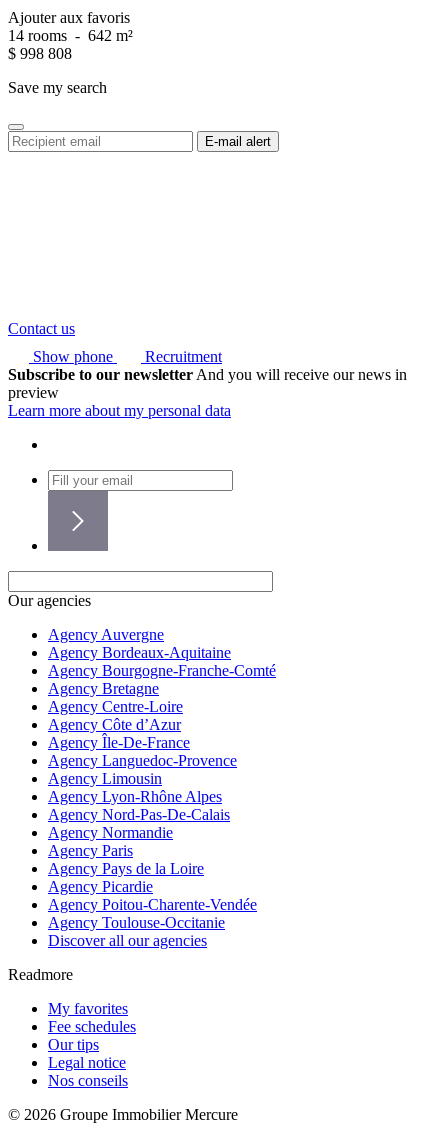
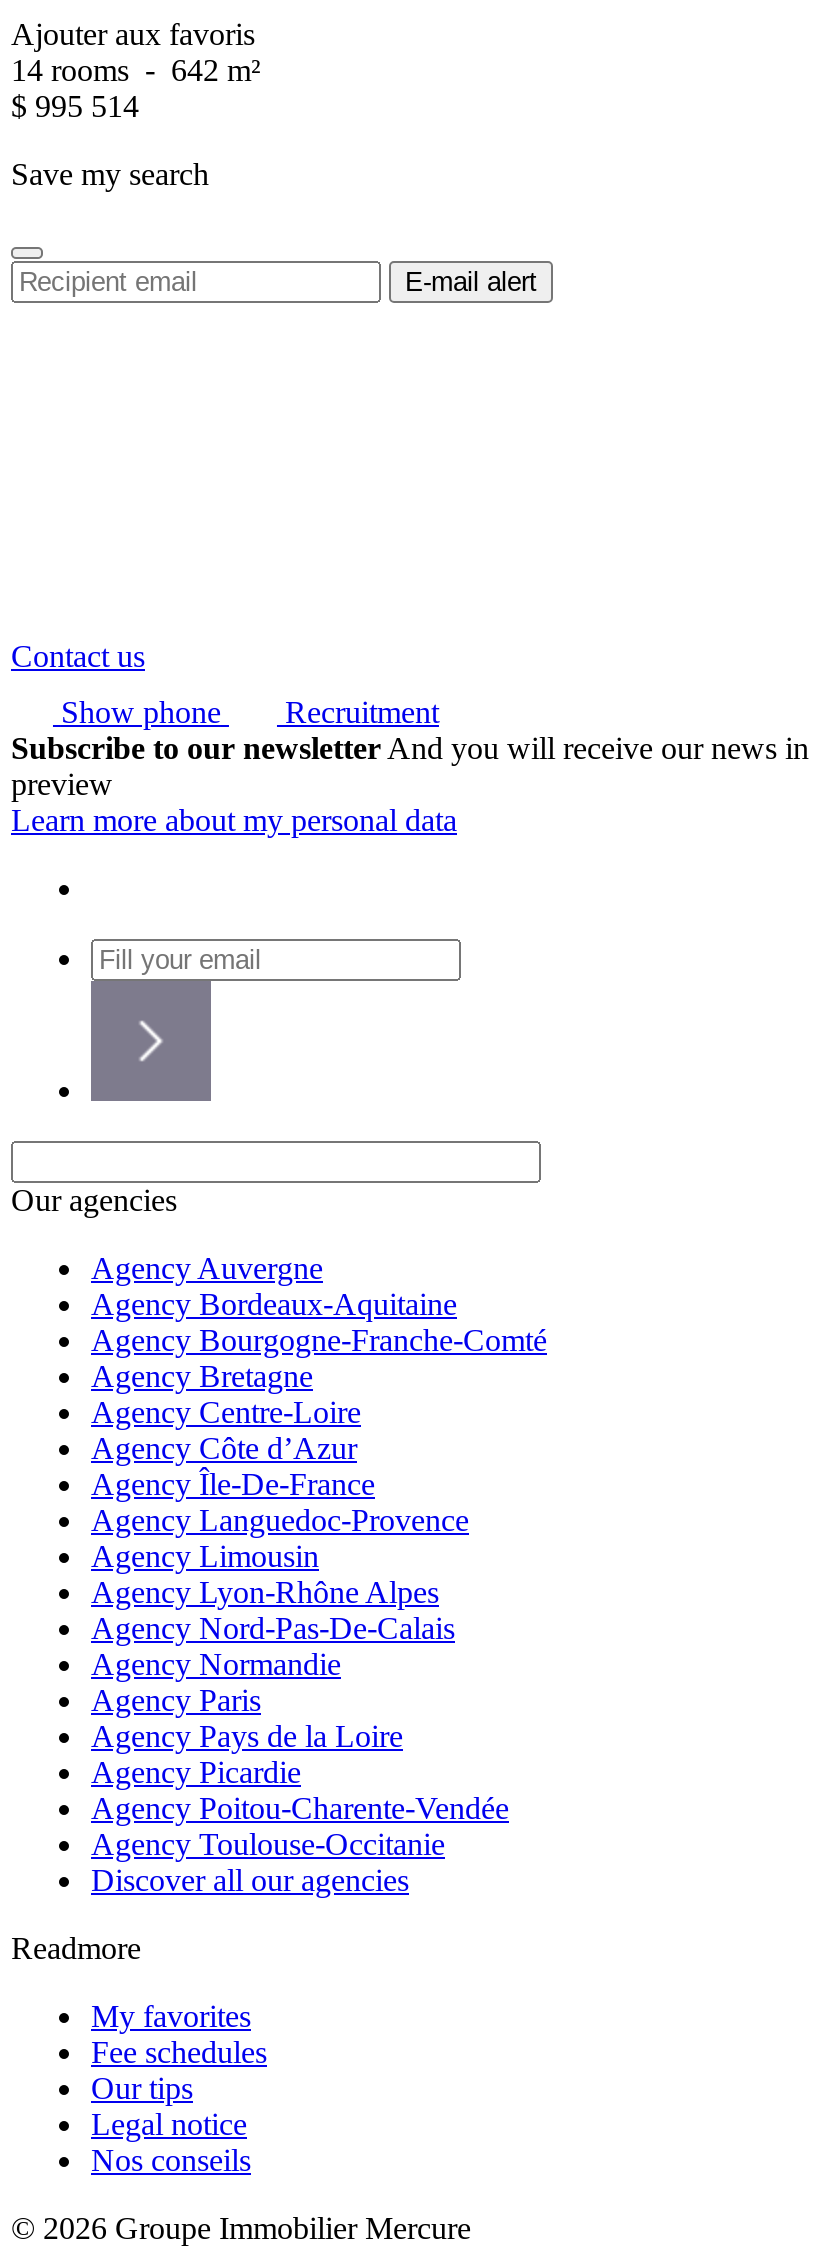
[8,45,72,62] $998 808 -> [11,89,139,123] $995 514

